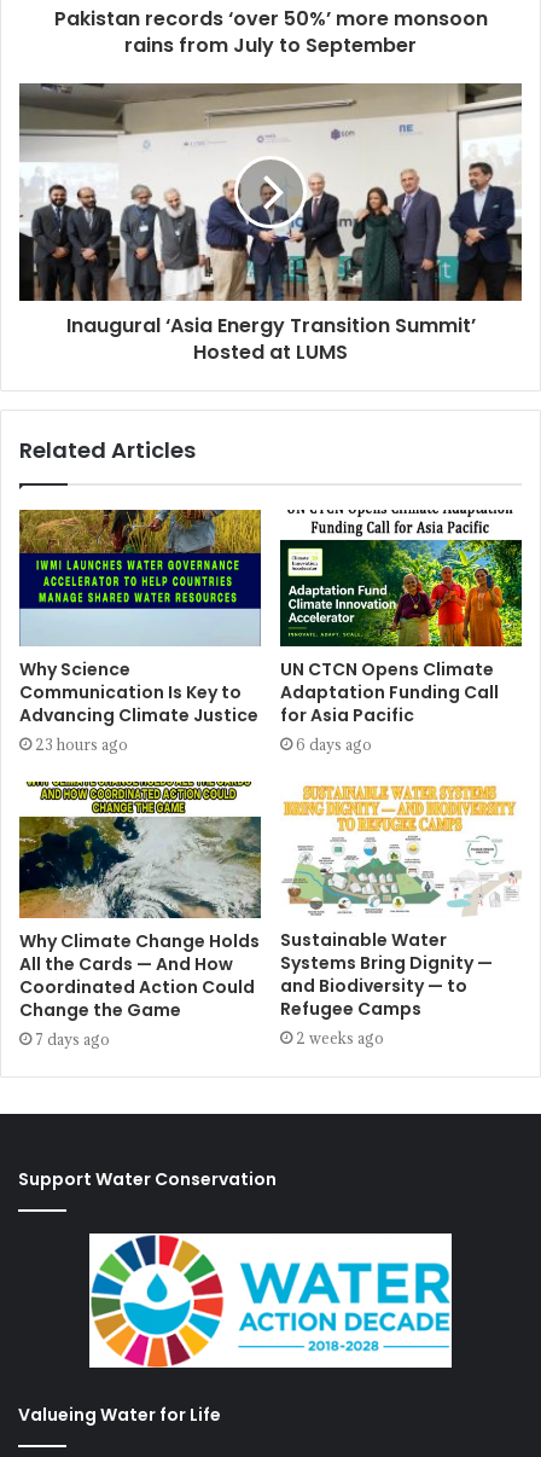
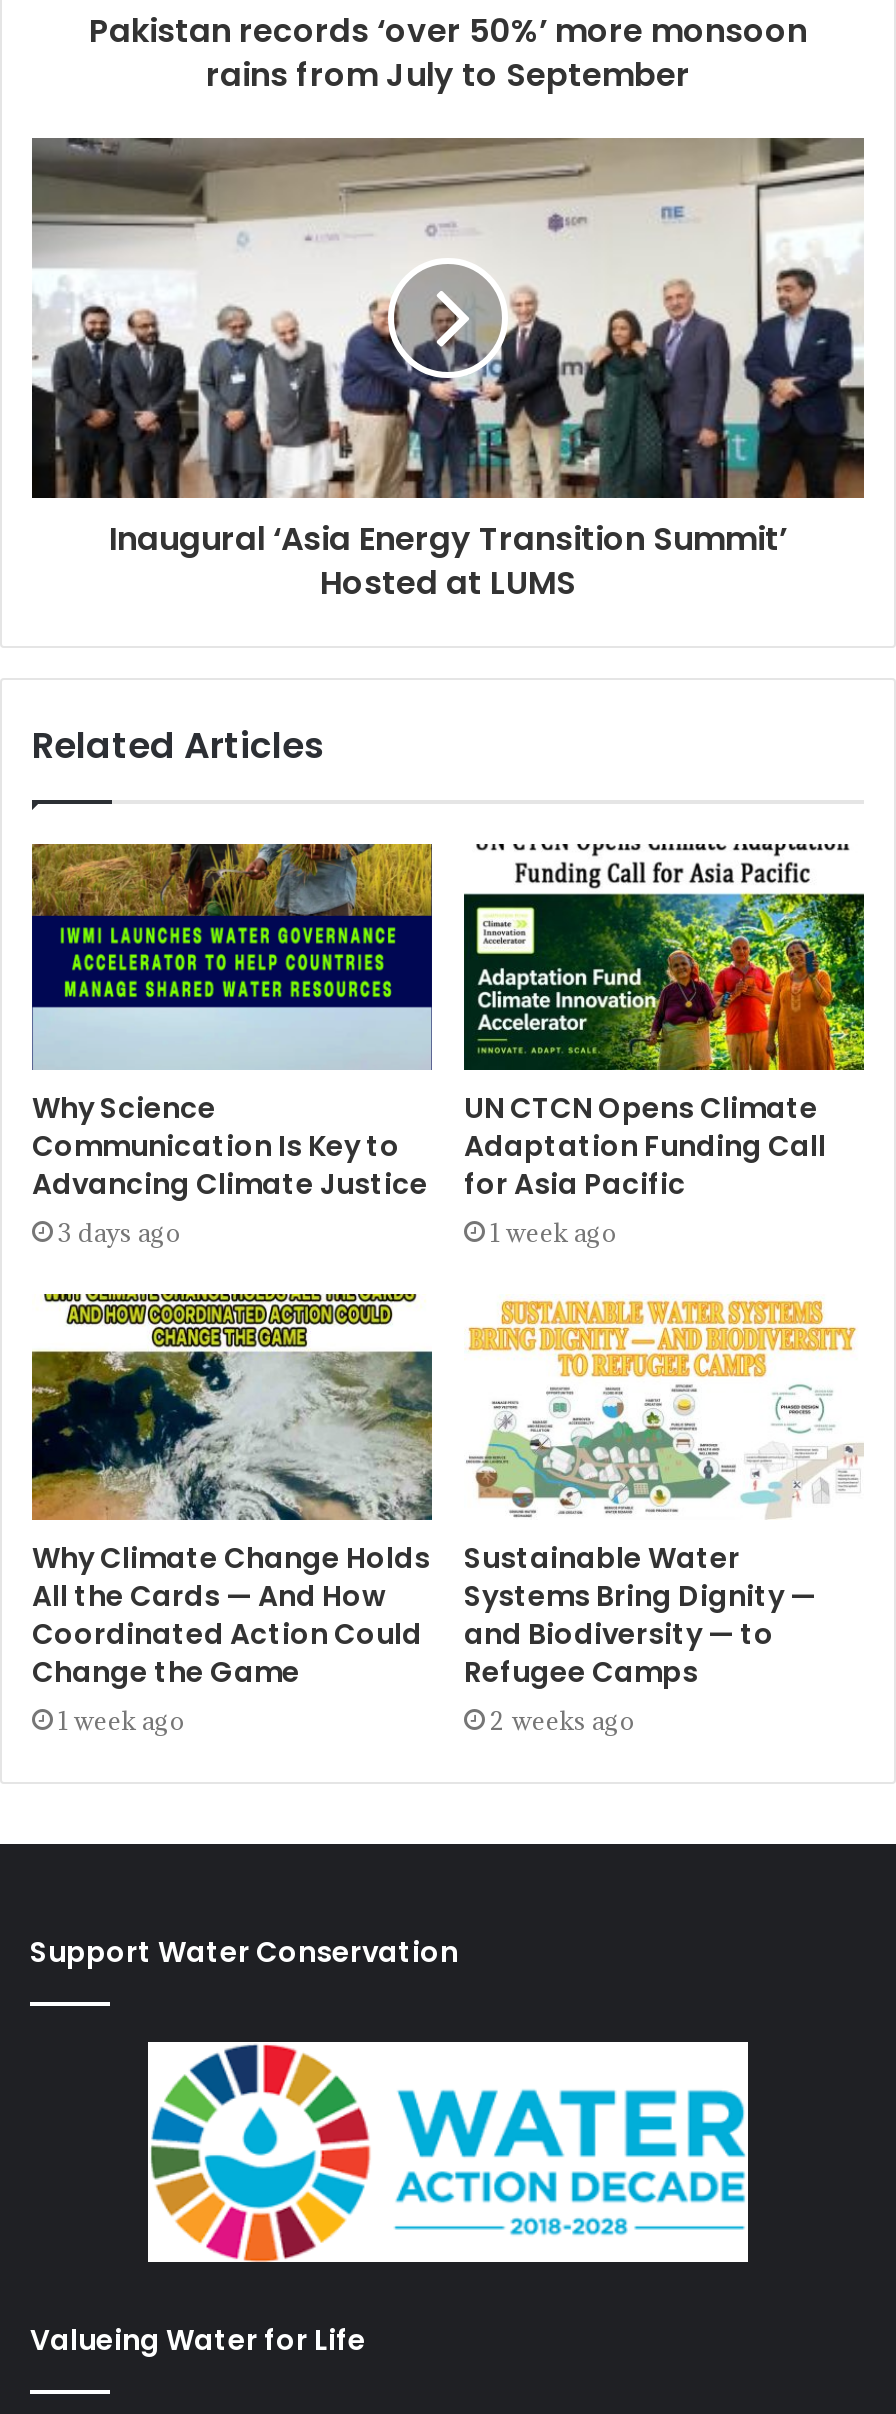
[35,734,128,754] 23 hours ago -> [58,1215,182,1247] 3 days ago
[296,734,372,754] 6 days ago -> [490,1215,618,1247] 1 week ago
[35,1029,110,1048] 7 days ago -> [58,1703,186,1735] 1 week ago

